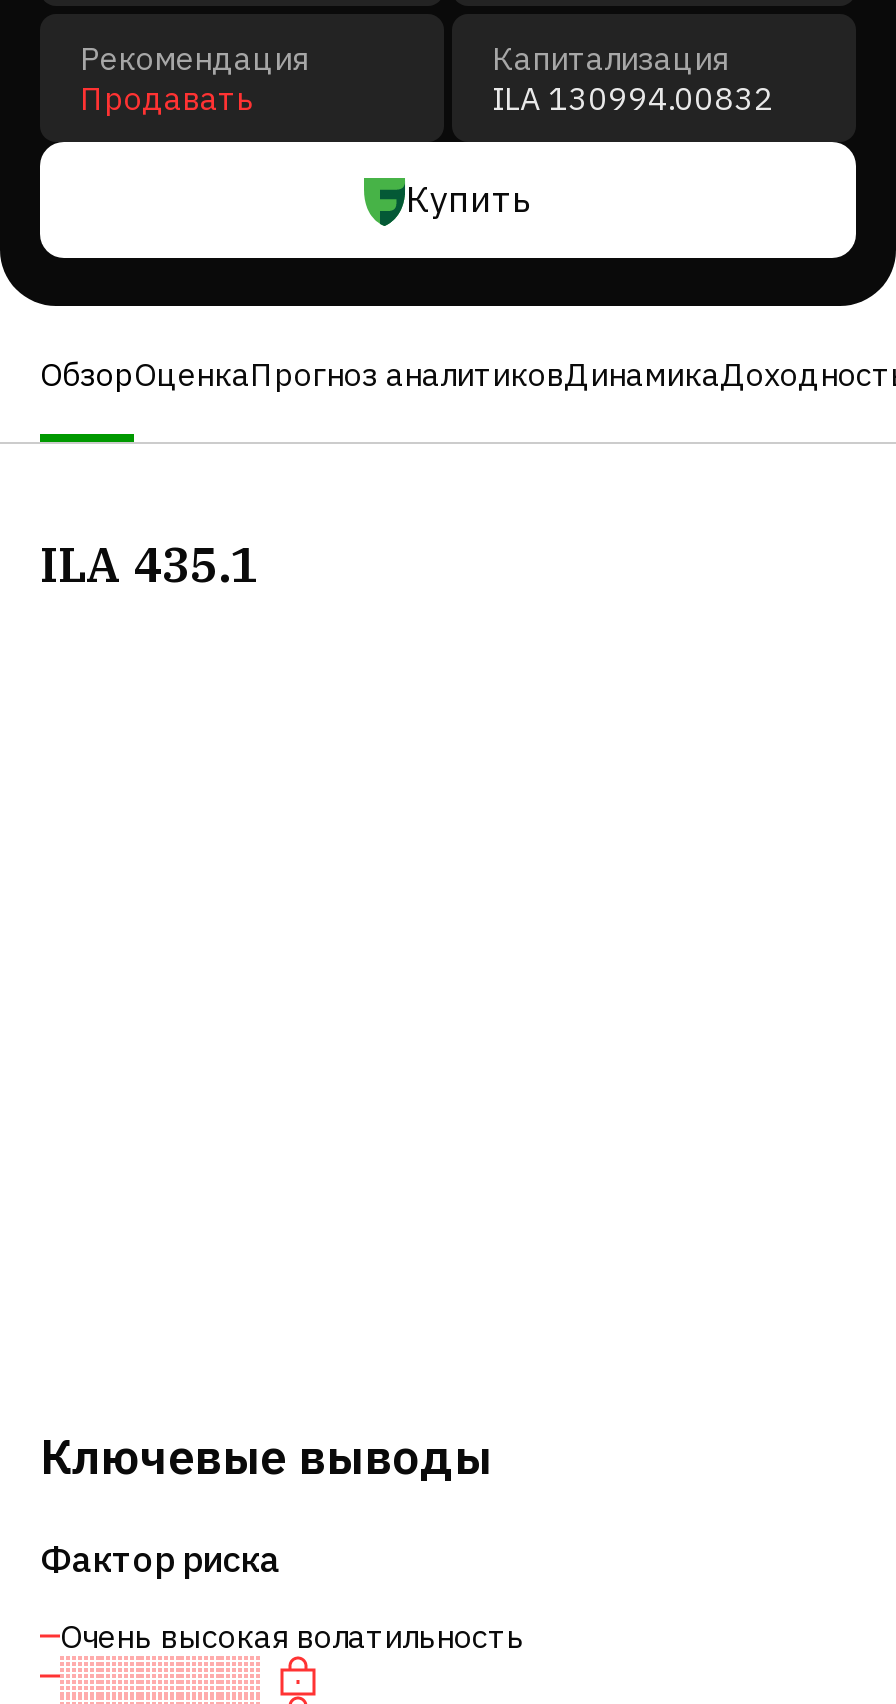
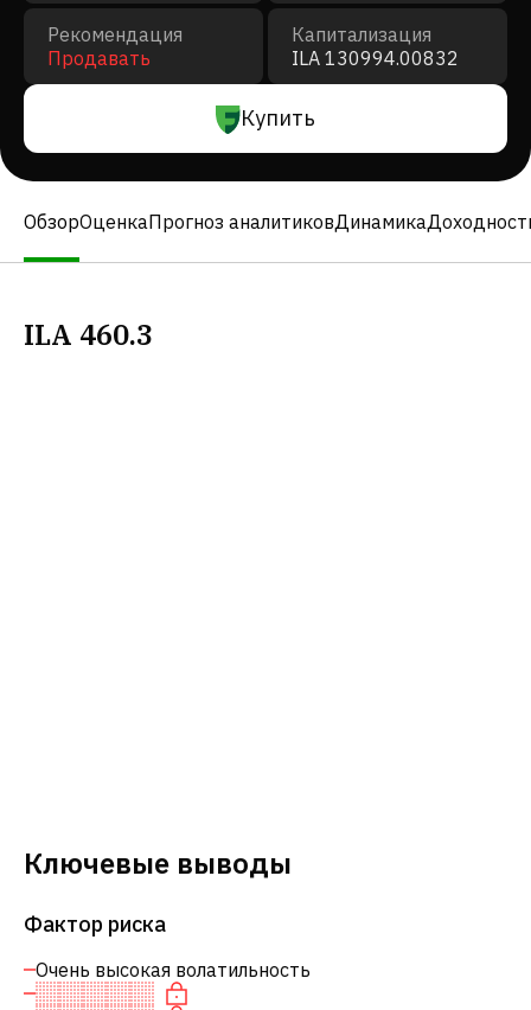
[40,532,258,596] ILA 435.1 -> [24,315,153,353] ILA 460.3

